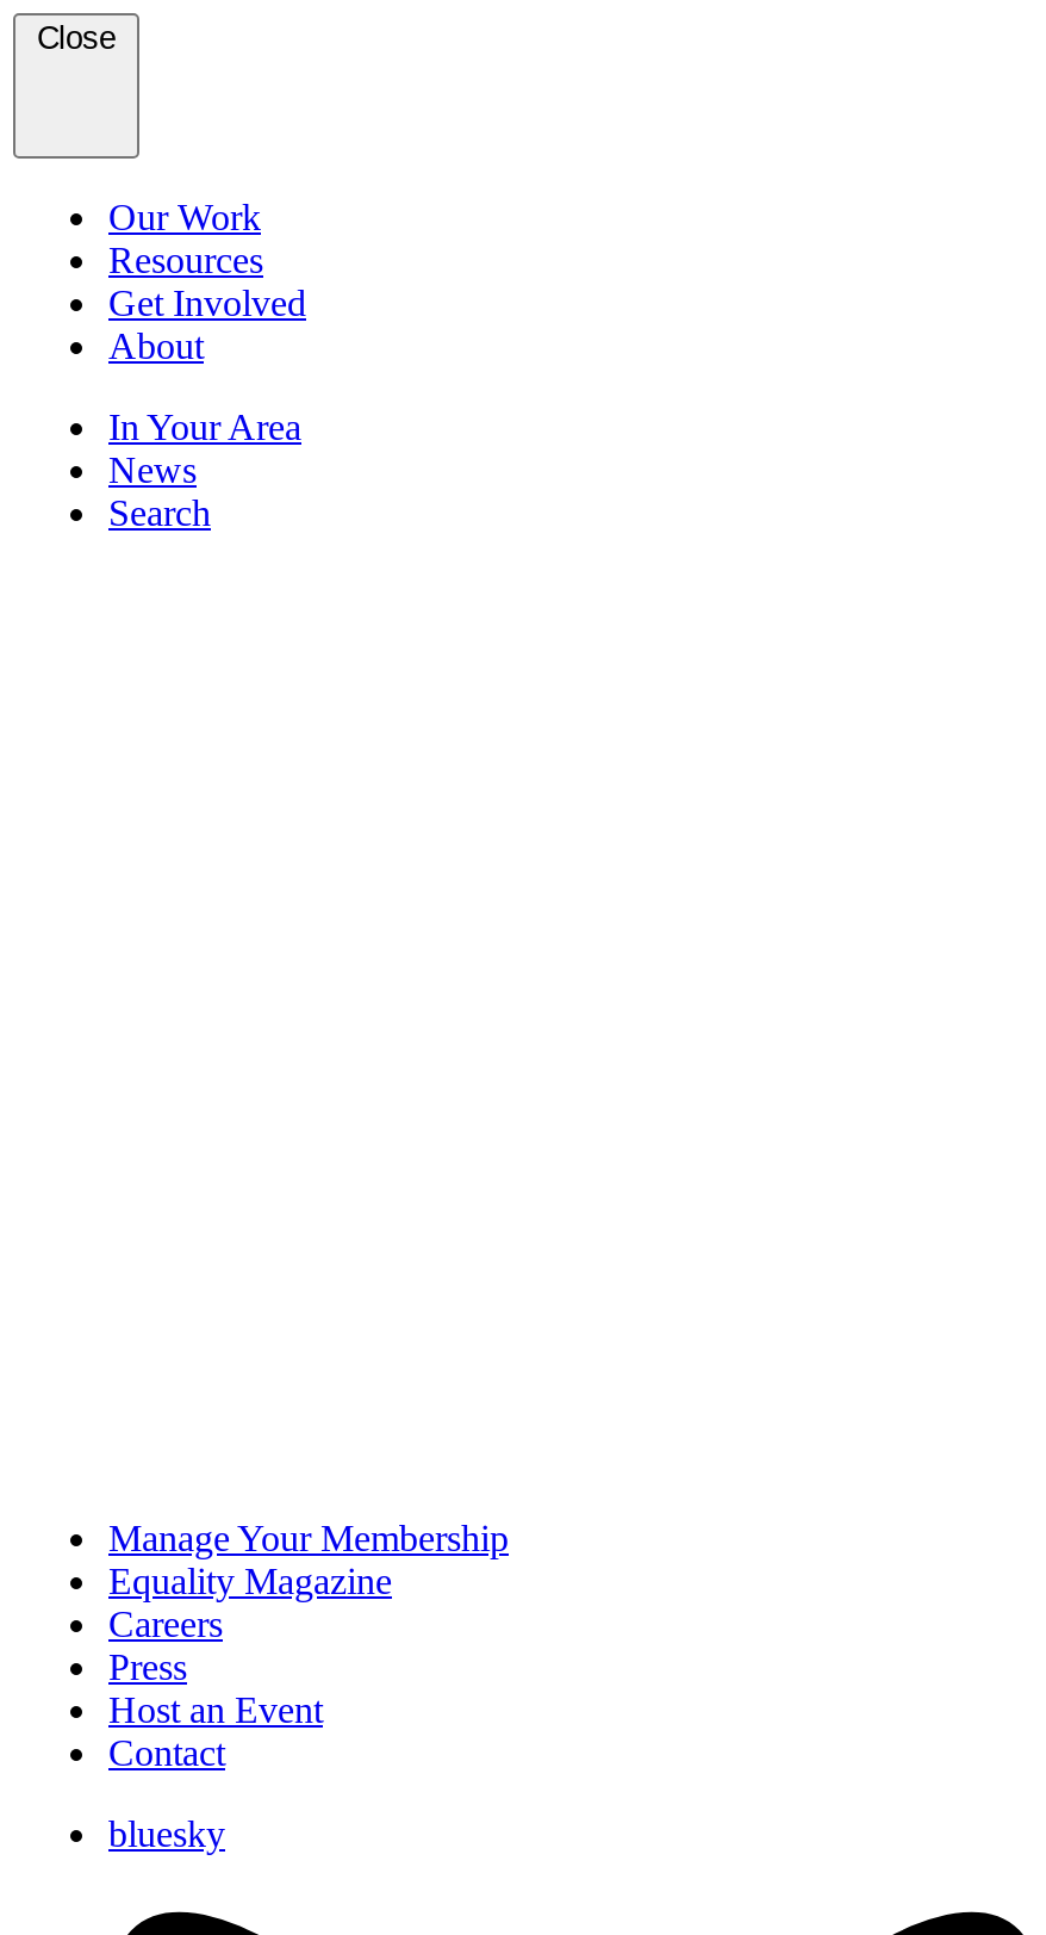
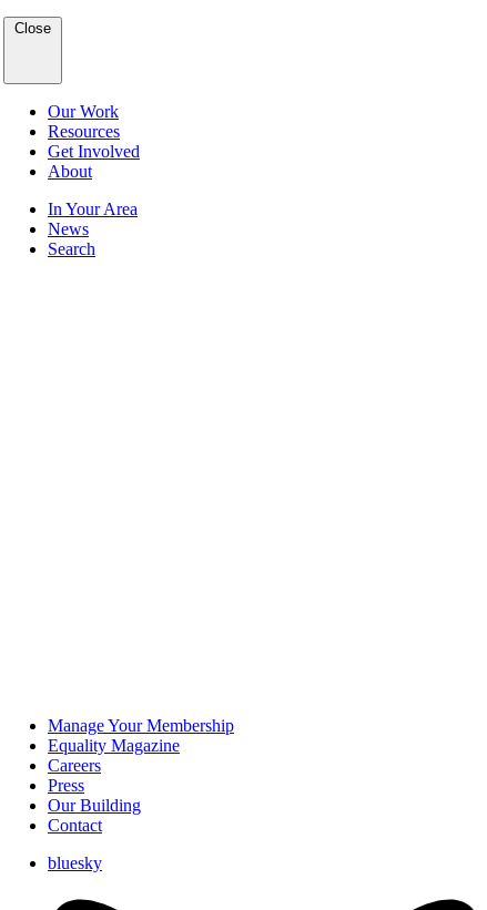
[108,1690,323,1731] Host an Event -> [48,796,141,815] Our Building

